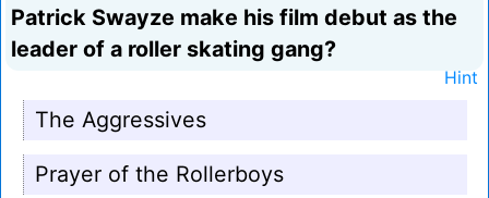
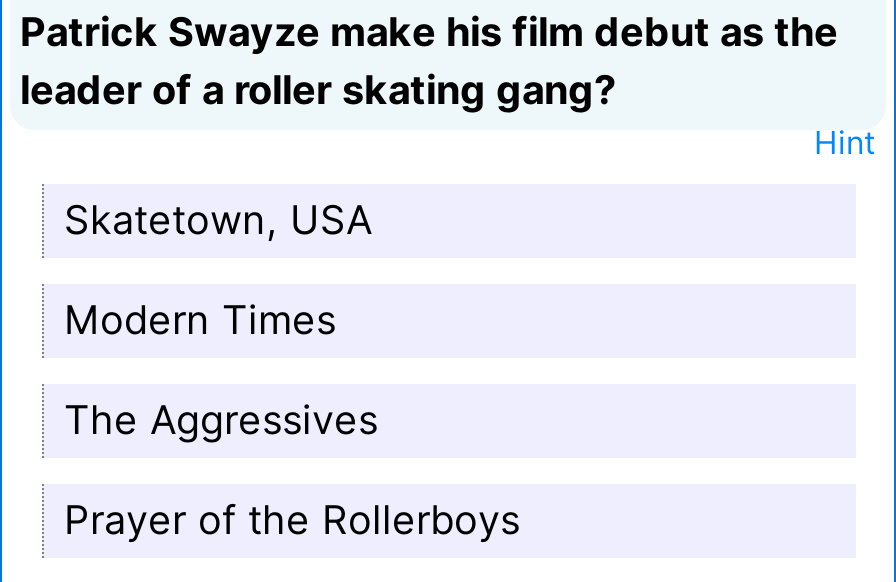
none -> [64,196,372,344] Skatetown, USA | Modern Times

